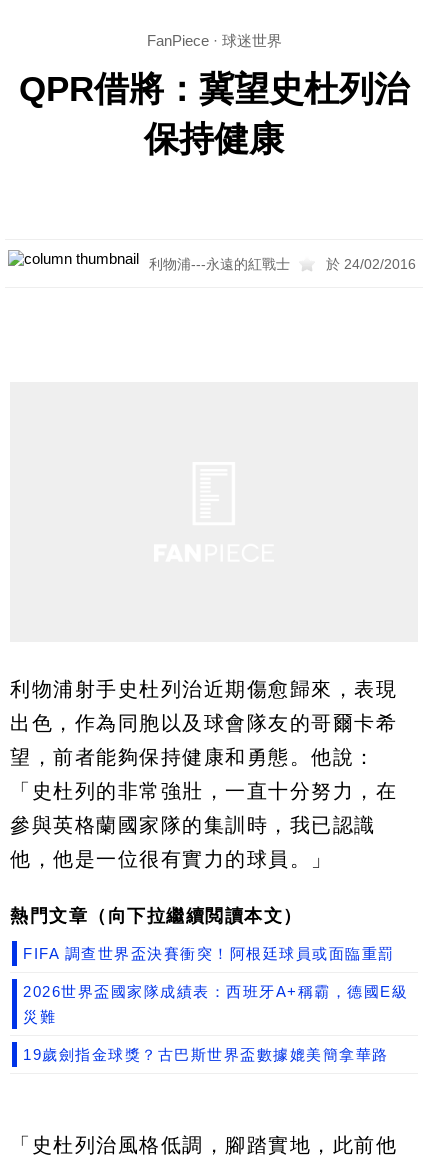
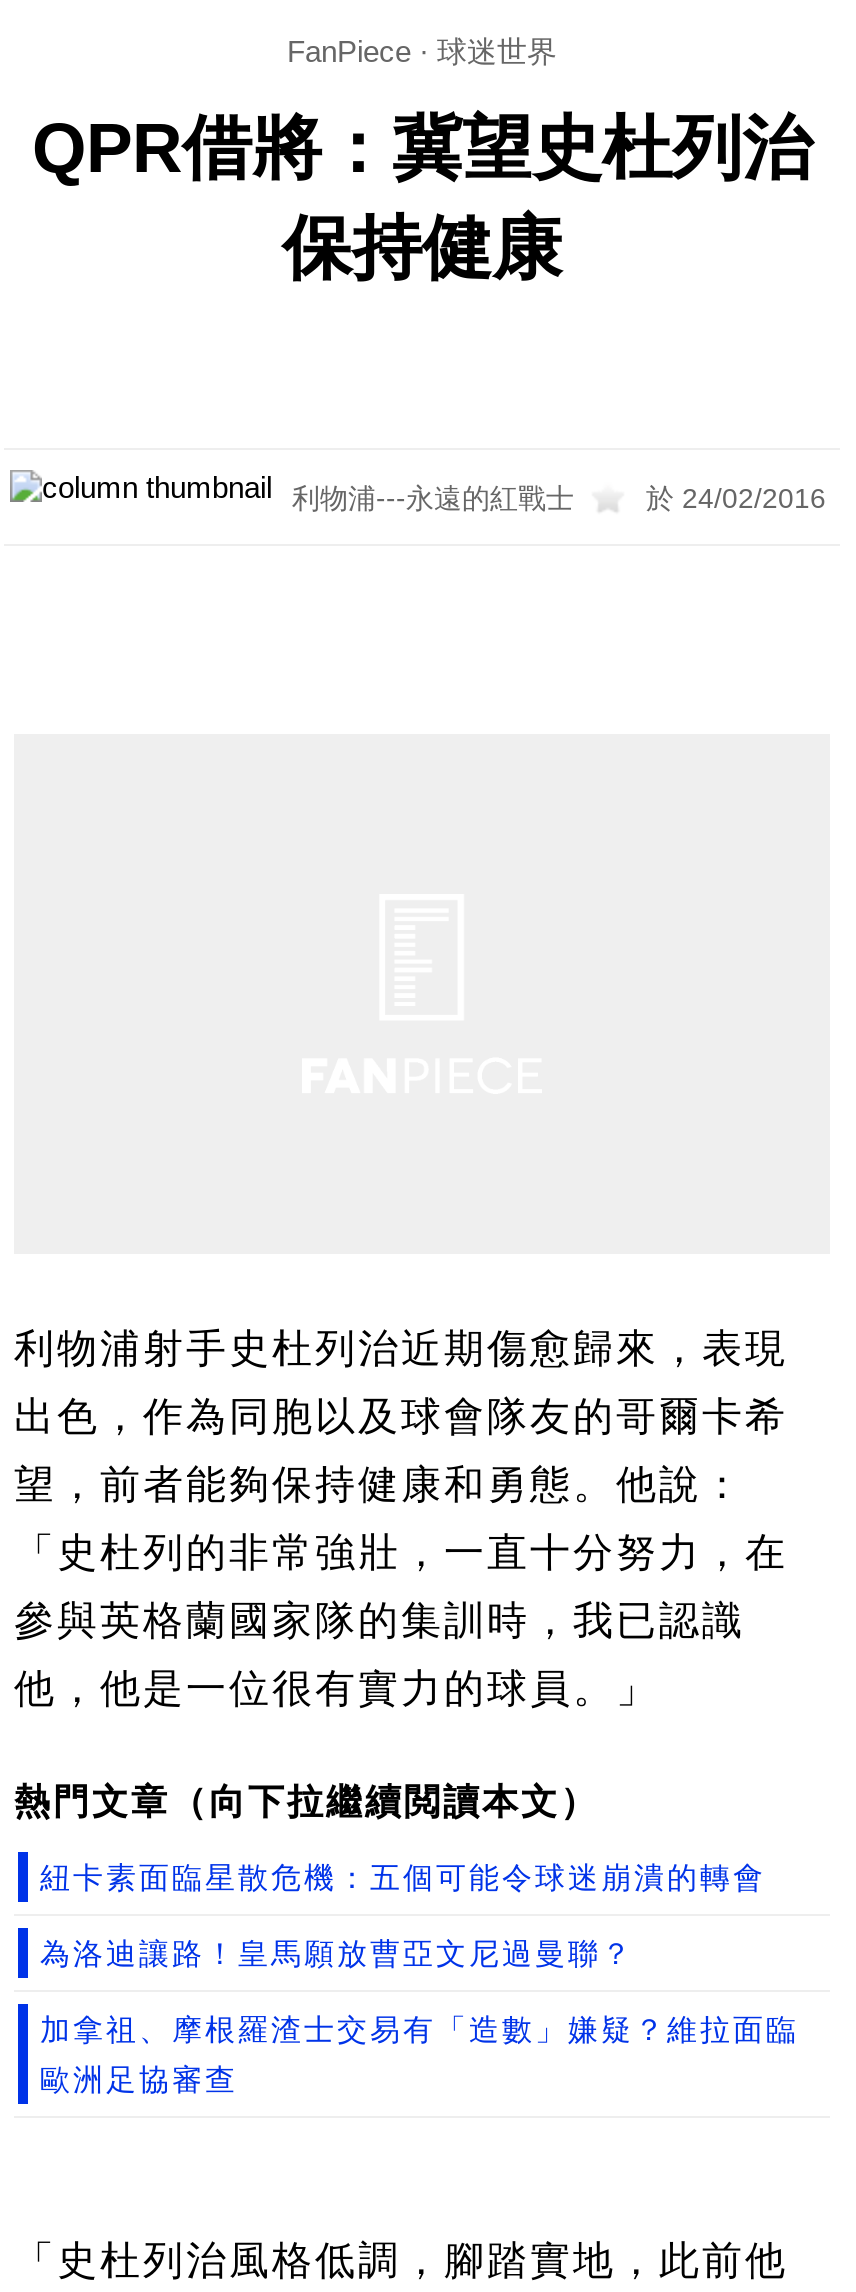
[23,945,394,962] FIFA 調查世界盃決賽衝突！阿根廷球員或面臨重罰 -> [40,1860,766,1894] 紐卡素面臨星散危機：五個可能令球迷崩潰的轉會
[23,983,408,1000] 2026世界盃國家隊成績表：西班牙A+稱霸，德國E級 -> [40,1936,634,1970] 為洛迪讓路！皇馬願放曹亞文尼過曼聯？
[23,1008,56,1025] 災難 -> [40,2012,799,2046] 加拿祖、摩根羅渣士交易有「造數」嫌疑？維拉面臨
[23,1046,388,1063] 19歲劍指金球獎？古巴斯世界盃數據媲美簡拿華路 -> [40,2062,238,2096] 歐洲足協審查

